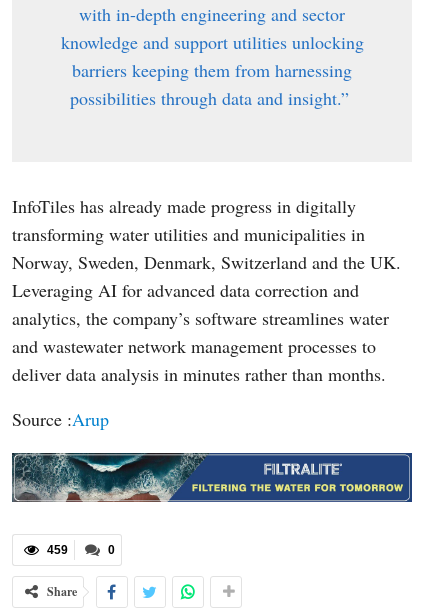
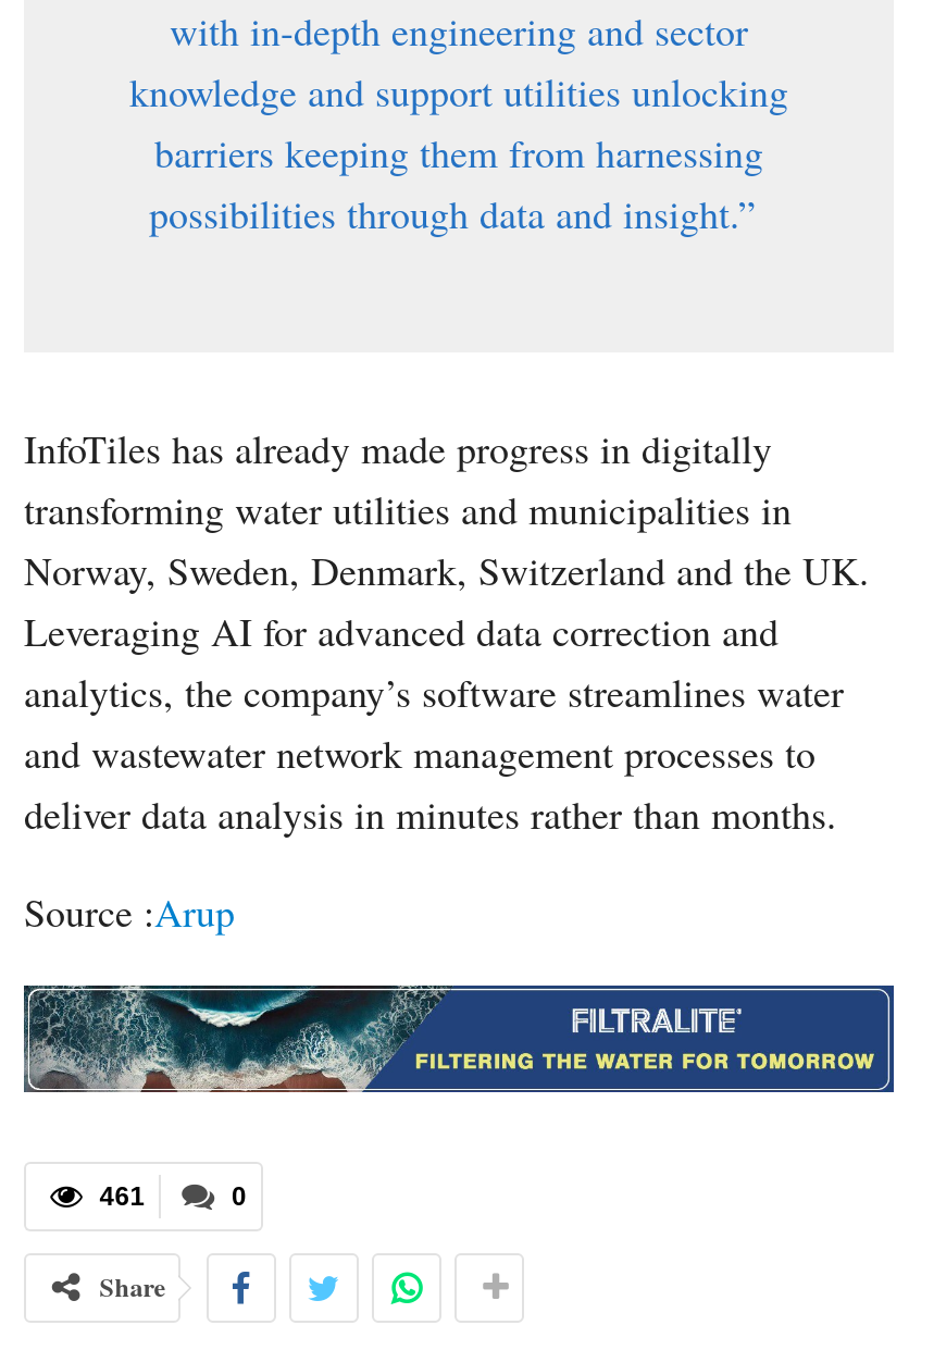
[47,543,68,557] 459 -> [100,1182,145,1212] 461

